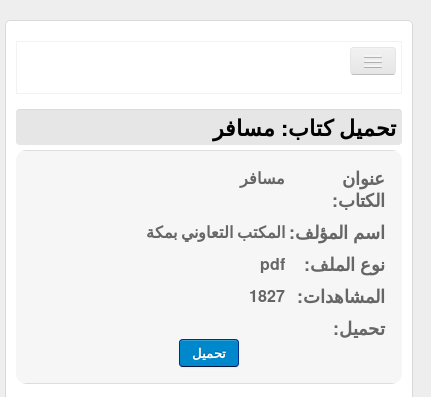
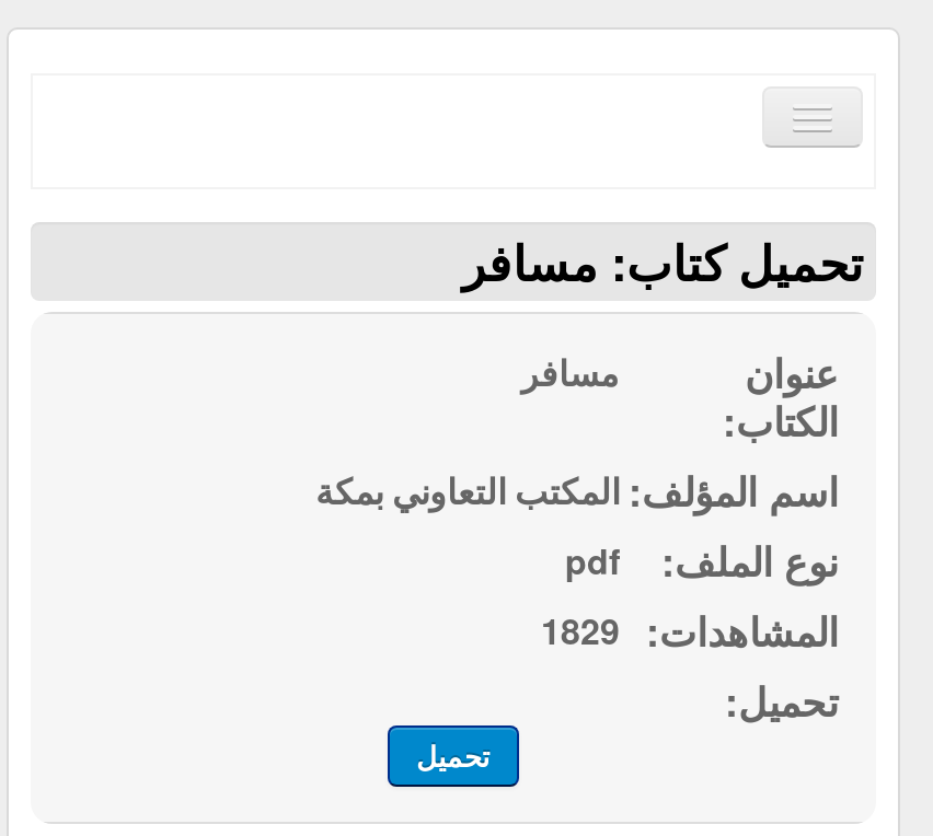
[249,284,285,307] 1827 -> [541,605,620,655] 1829

